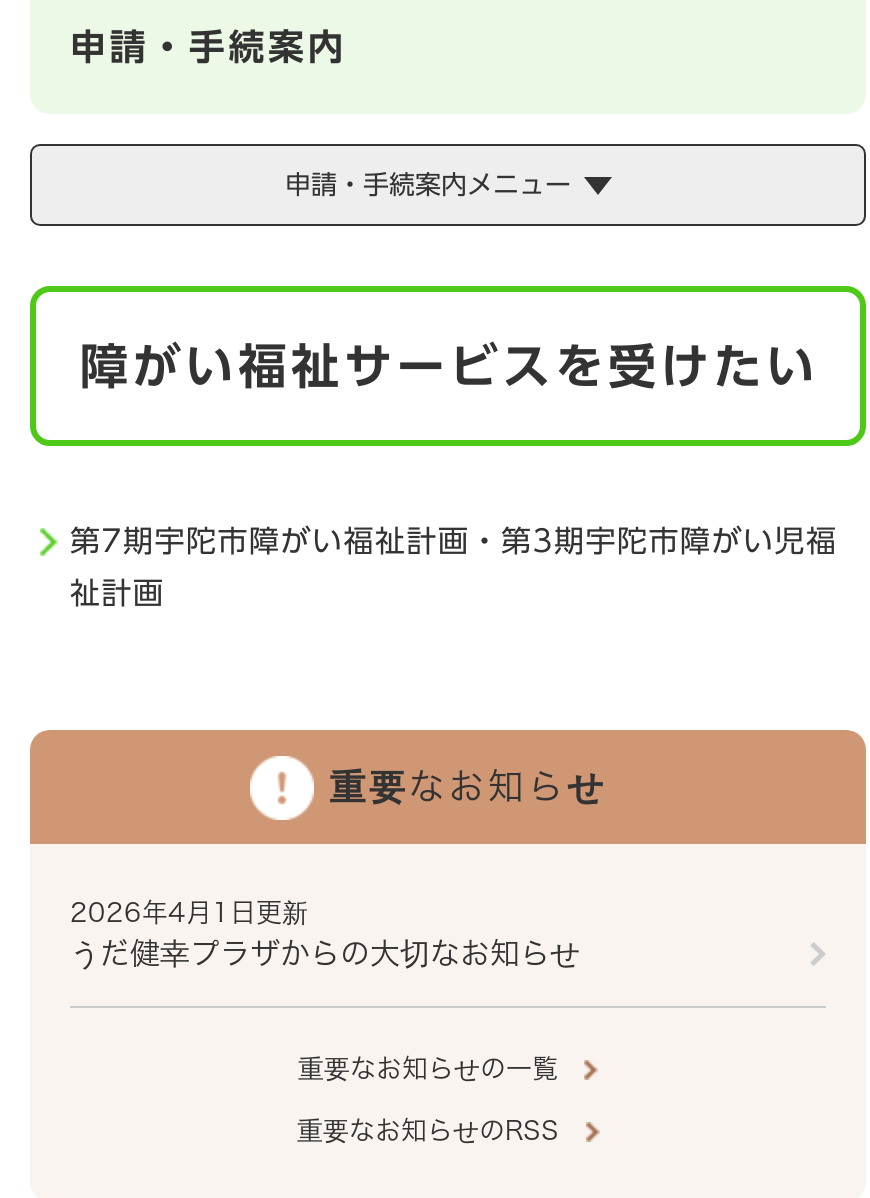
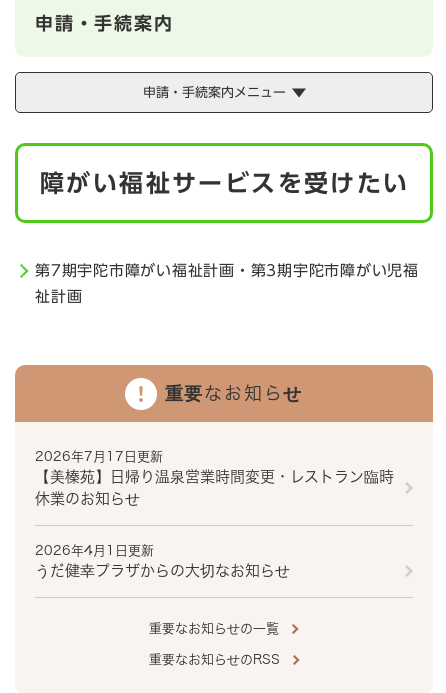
none -> [35,450,394,506] 2026年7月17日更新 | 【美榛苑】日帰り温泉営業時間変更・レストラン臨時 | 休業のお知らせ

